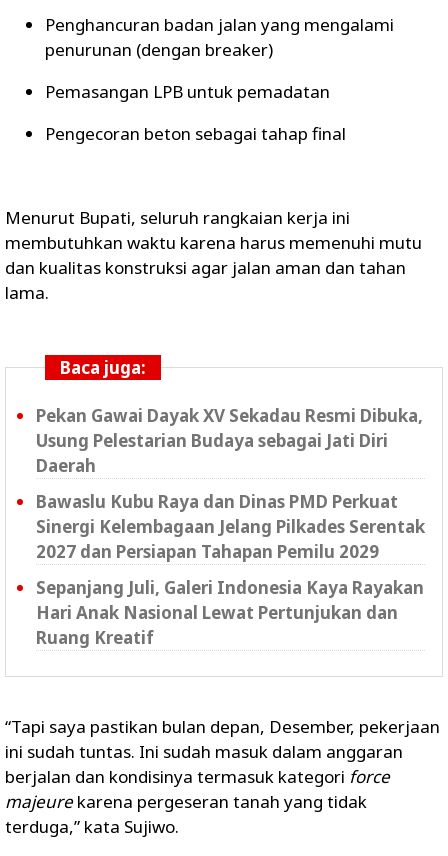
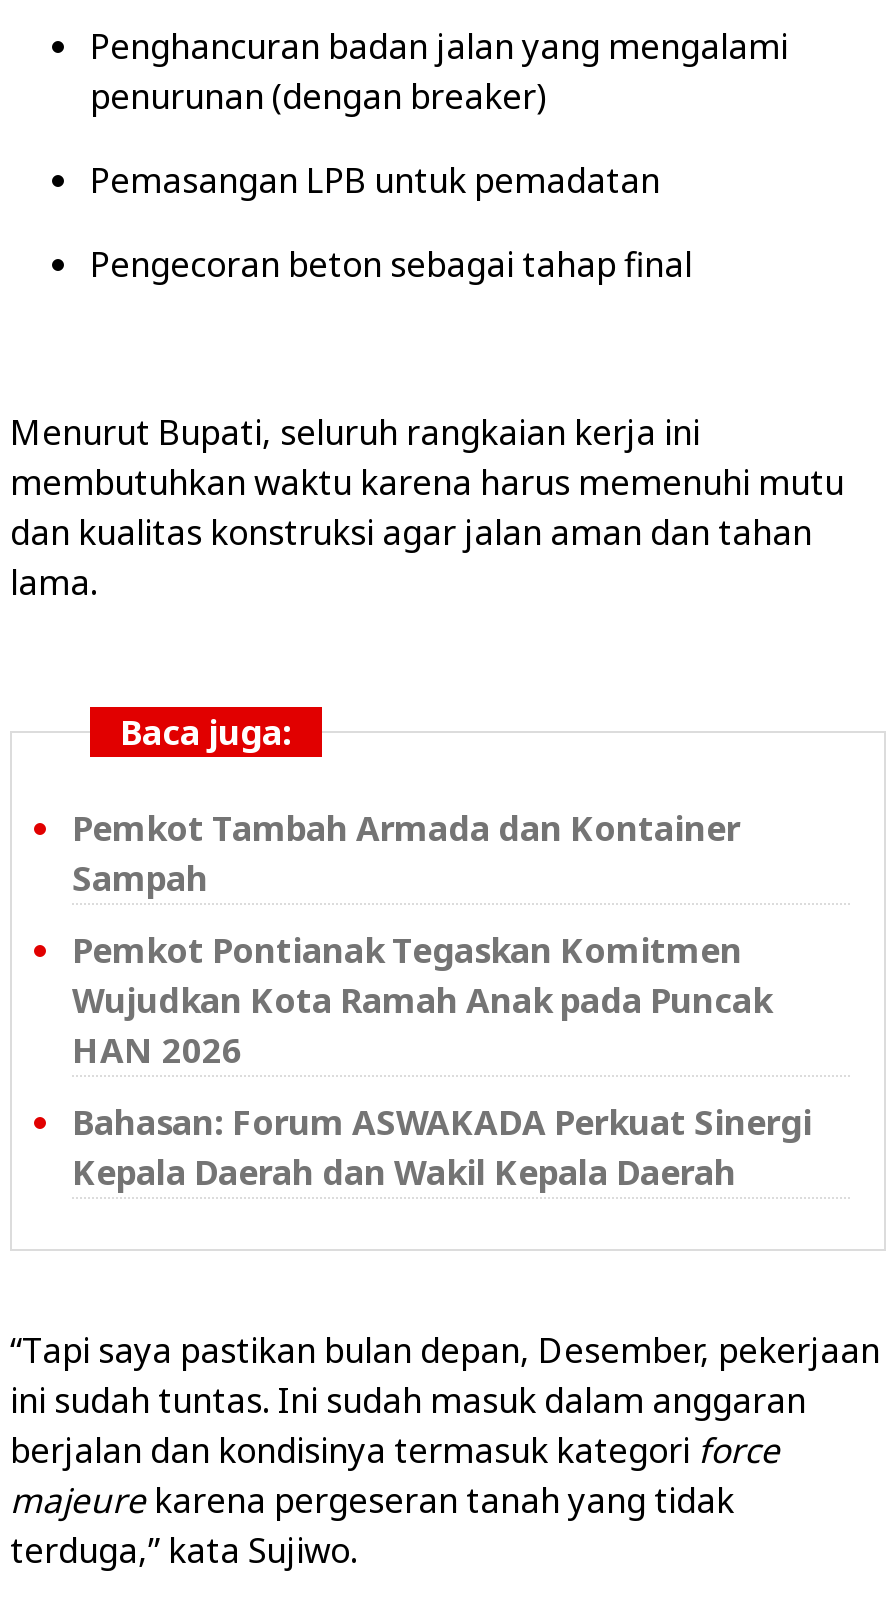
[36,404,423,477] Pekan Gawai Dayak XV Sekadau Resmi Dibuka, | Usung Pelestarian Budaya sebagai Jati Diri | Daerah -> [72,806,740,902] Pemkot Tambah Armada dan Kontainer | Sampah
[36,490,425,563] Bawaslu Kubu Raya dan Dinas PMD Perkuat | Sinergi Kelembagaan Jelang Pilkades Serentak | 2027 dan Persiapan Tahapan Pemilu 2029 -> [72,928,772,1074] Pemkot Pontianak Tegaskan Komitmen | Wujudkan Kota Ramah Anak pada Puncak | HAN 2026
[36,576,424,649] Sepanjang Juli, Galeri Indonesia Kaya Rayakan | Hari Anak Nasional Lewat Pertunjukan dan | Ruang Kreatif -> [72,1100,812,1196] Bahasan: Forum ASWAKADA Perkuat Sinergi | Kepala Daerah dan Wakil Kepala Daerah

